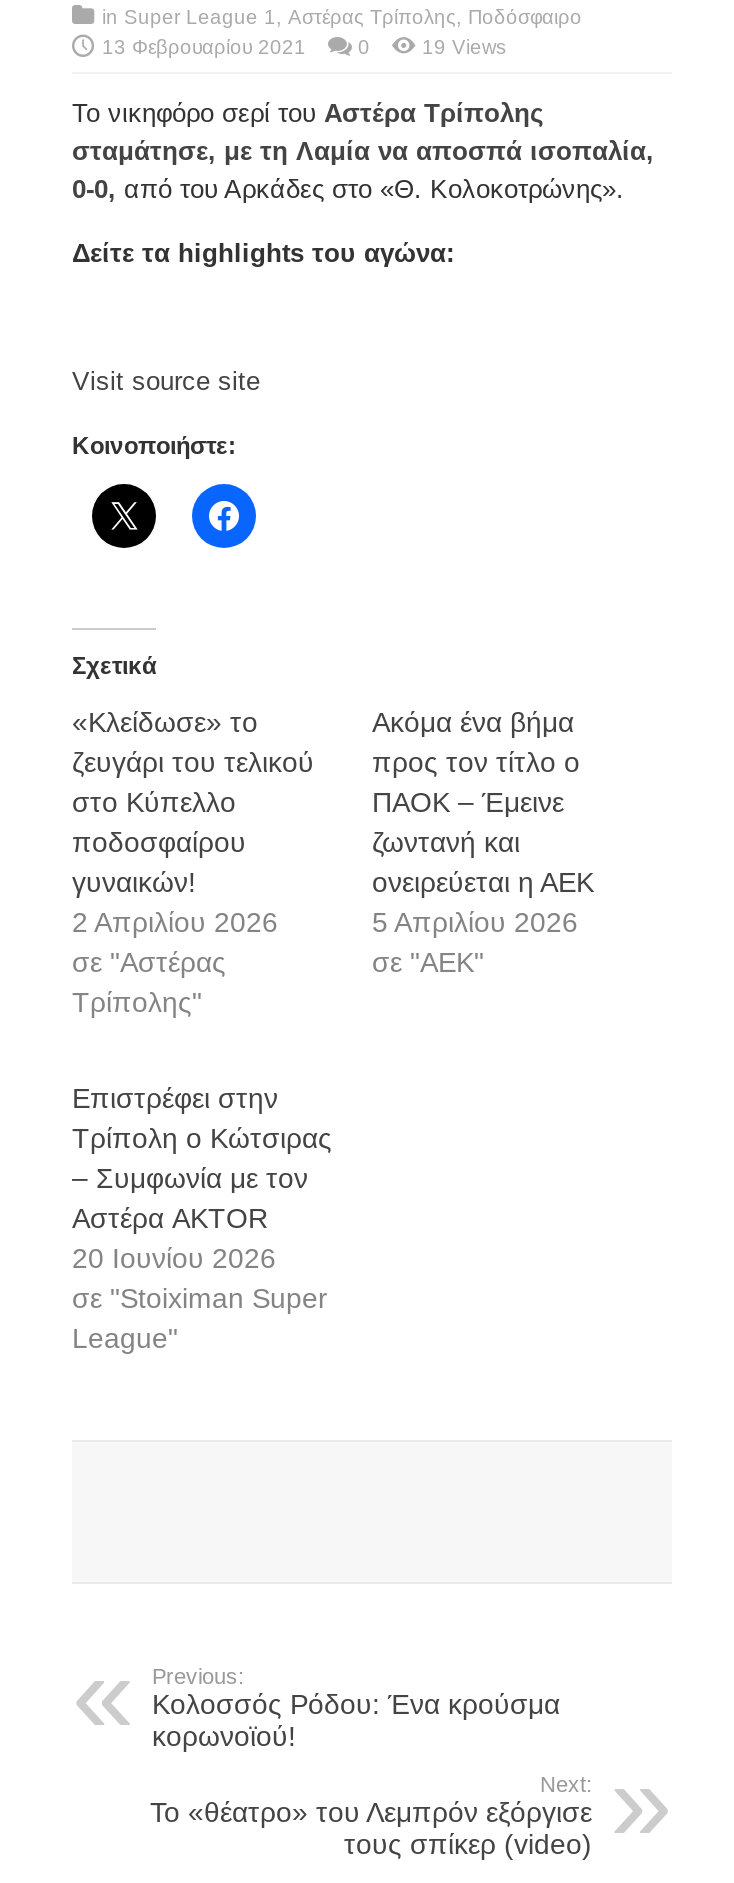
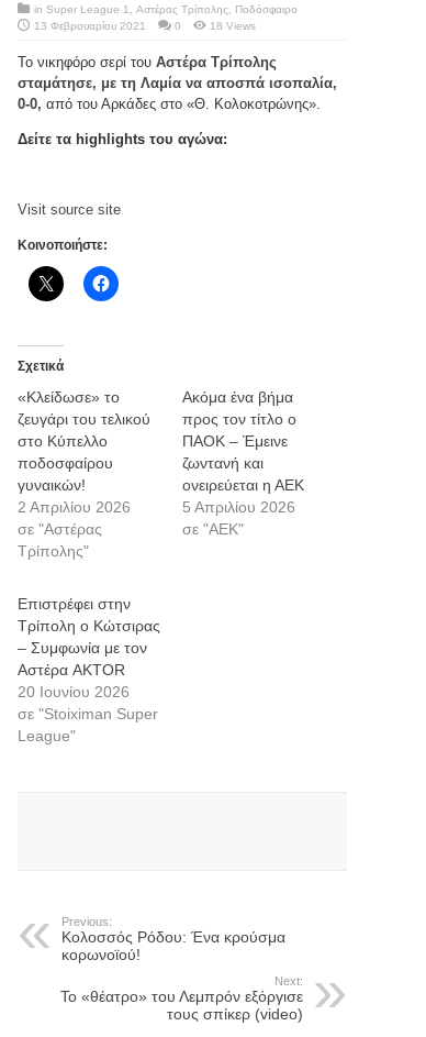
[422,35,506,57] 19 Views -> [210,19,256,32] 18 Views

